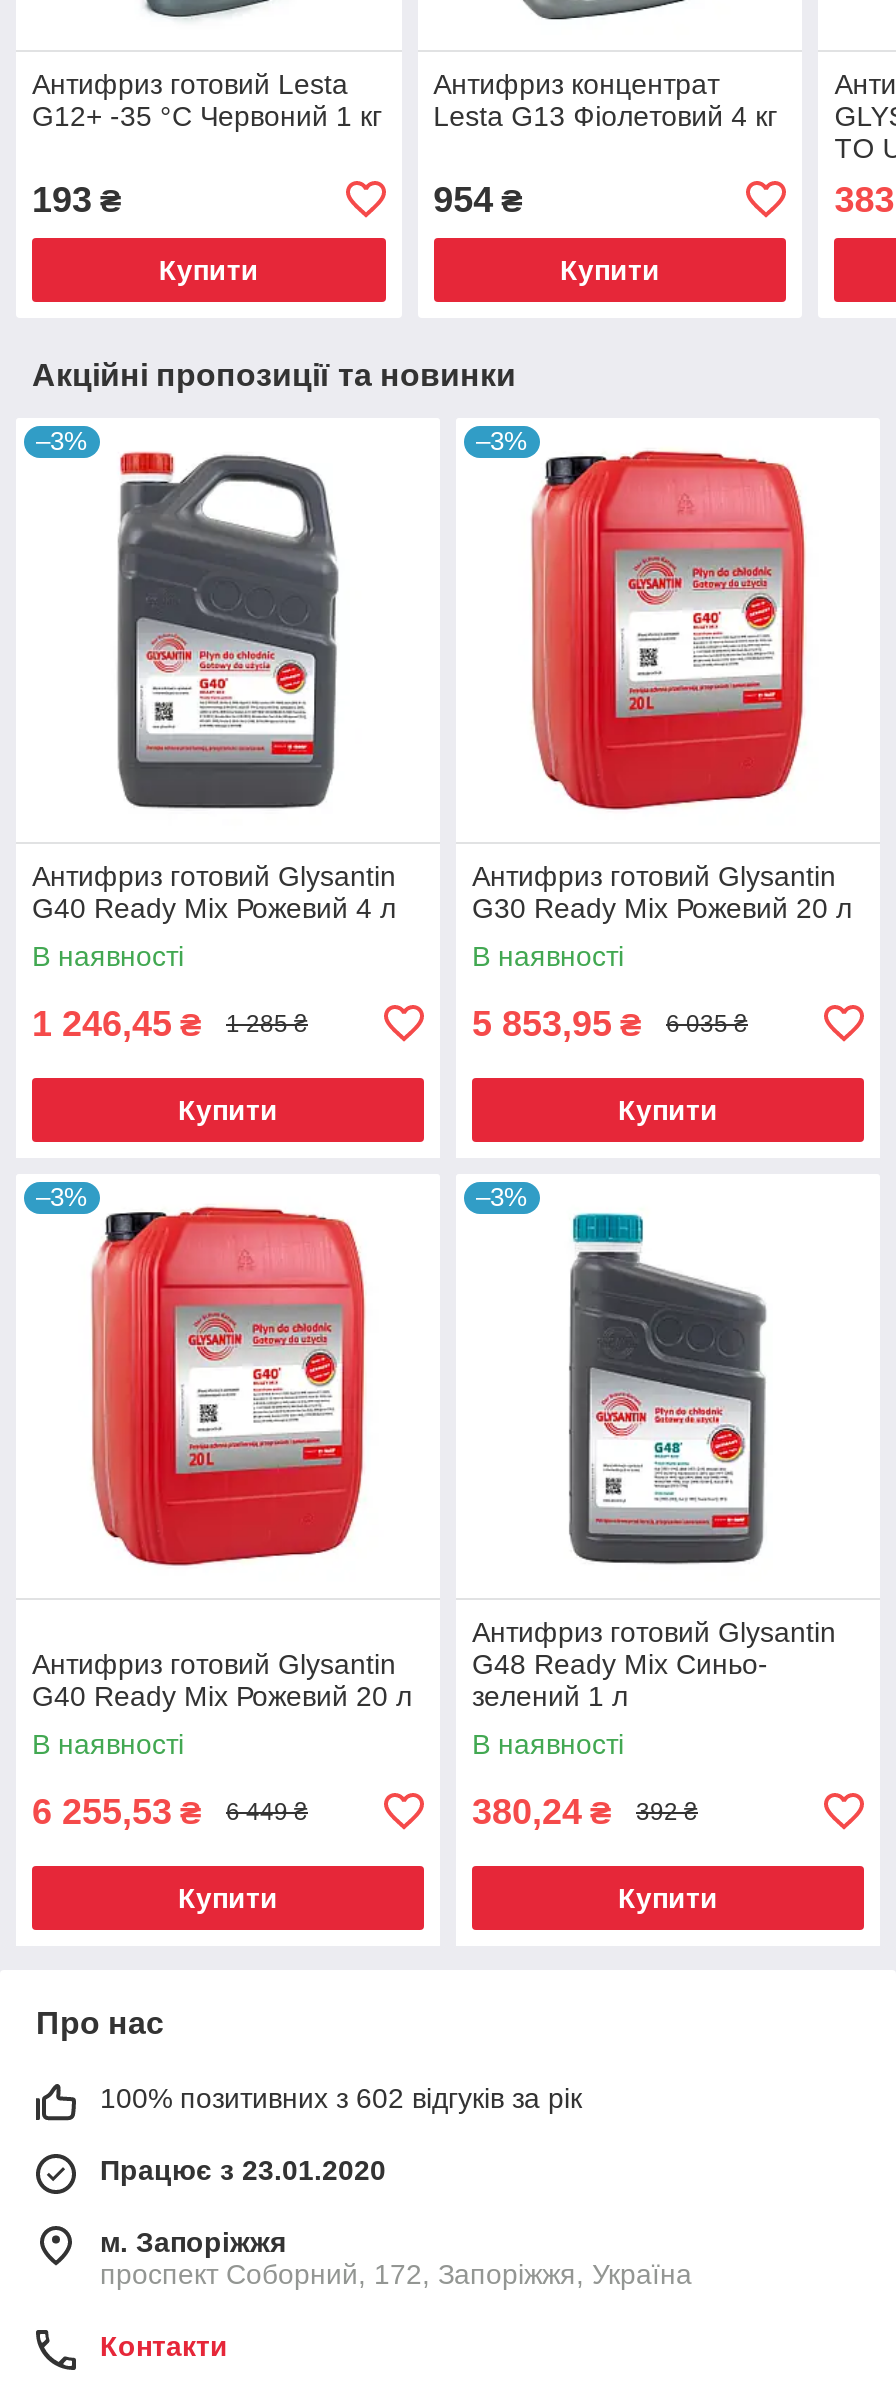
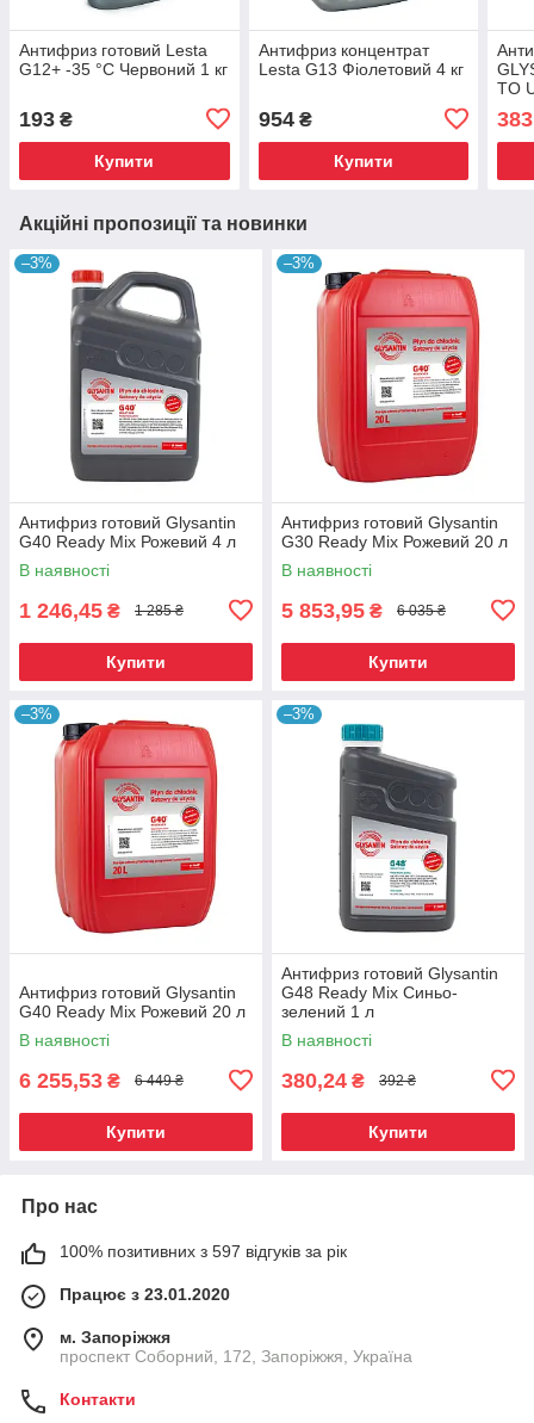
[100,2082,582,2114] 100% позитивних з 602 відгуків за рік -> [60,1241,347,1261] 100% позитивних з 597 відгуків за рік

